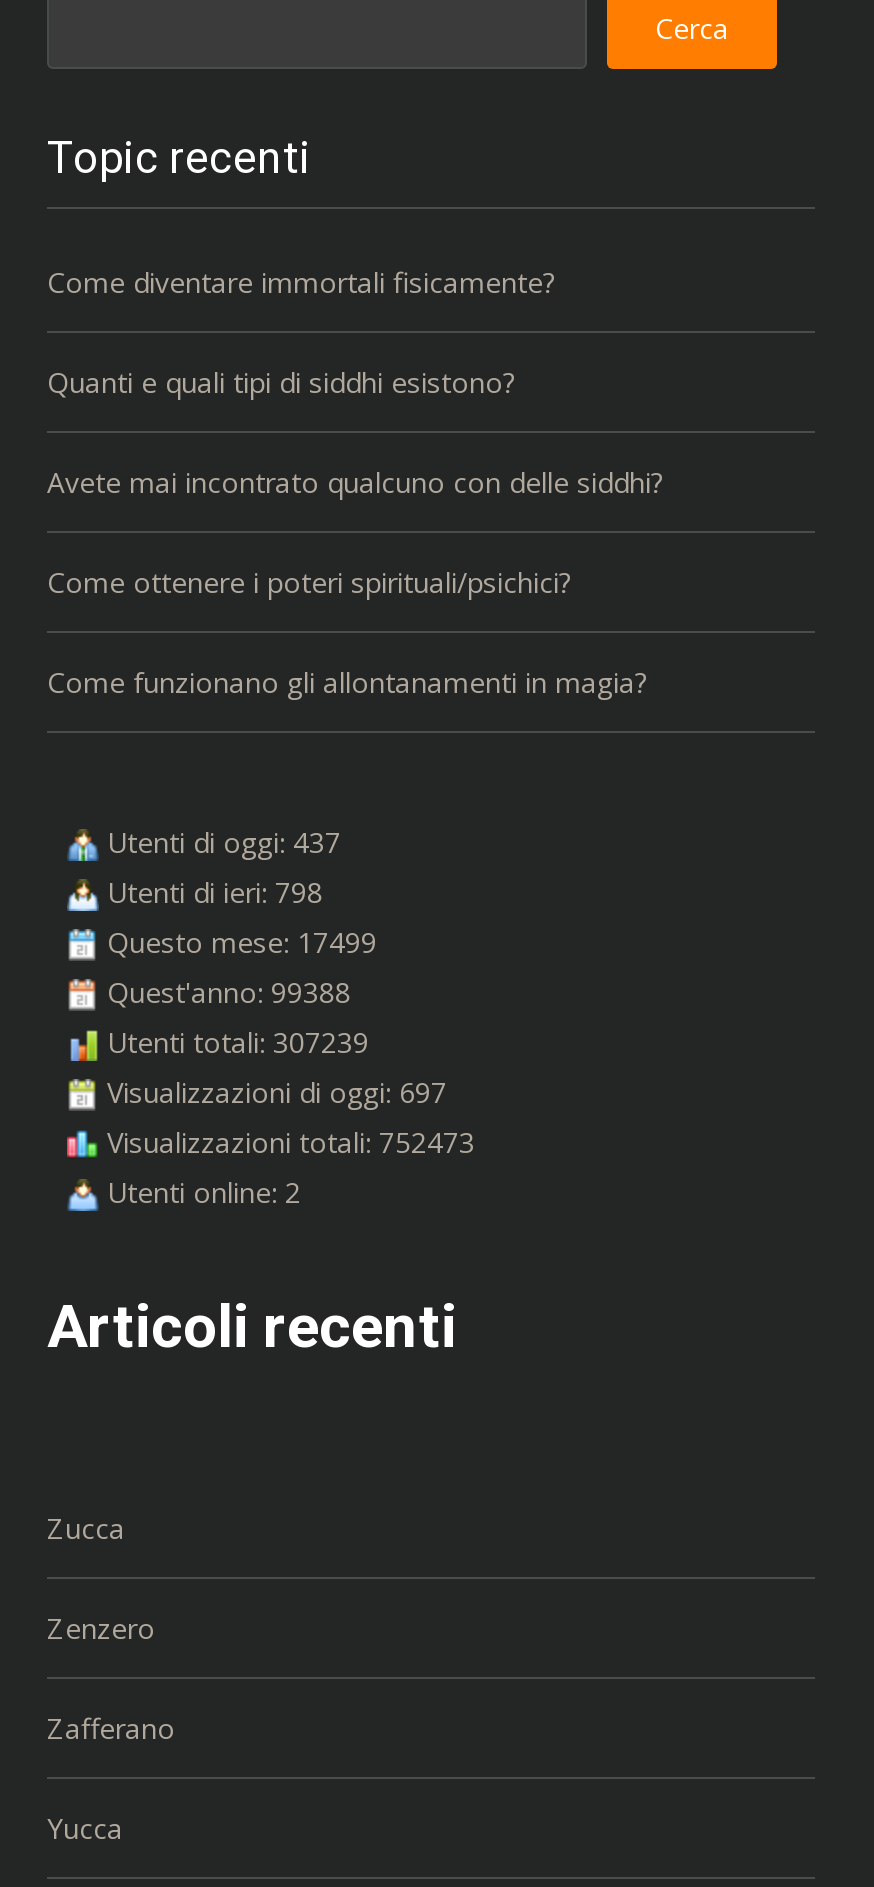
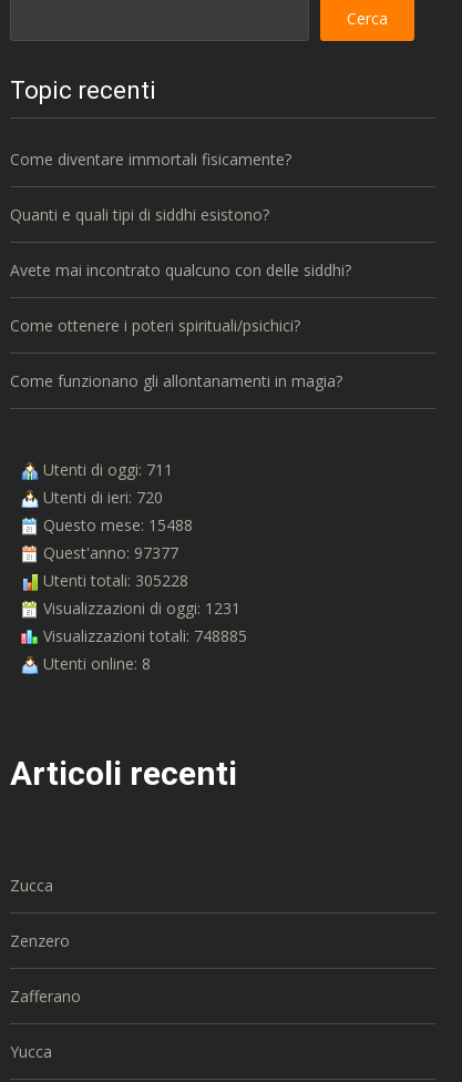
[99,823,341,861] Utenti di oggi: 437 -> [39,459,173,480] Utenti di oggi: 711
[99,873,323,911] Utenti di ieri: 798 -> [39,487,163,508] Utenti di ieri: 720
[99,923,377,961] Questo mese: 17499 -> [39,515,193,536] Questo mese: 15488
[99,973,351,1011] Quest'anno: 99388 -> [39,542,178,563] Quest'anno: 97377
[99,1023,369,1061] Utenti totali: 307239 -> [39,570,188,591] Utenti totali: 305228
[99,1073,447,1111] Visualizzazioni di oggi: 697 -> [39,598,240,619] Visualizzazioni di oggi: 1231
[99,1123,475,1161] Visualizzazioni totali: 752473 -> [39,625,247,647] Visualizzazioni totali: 748885
[99,1173,301,1211] Utenti online: 2 -> [39,653,151,674] Utenti online: 8

